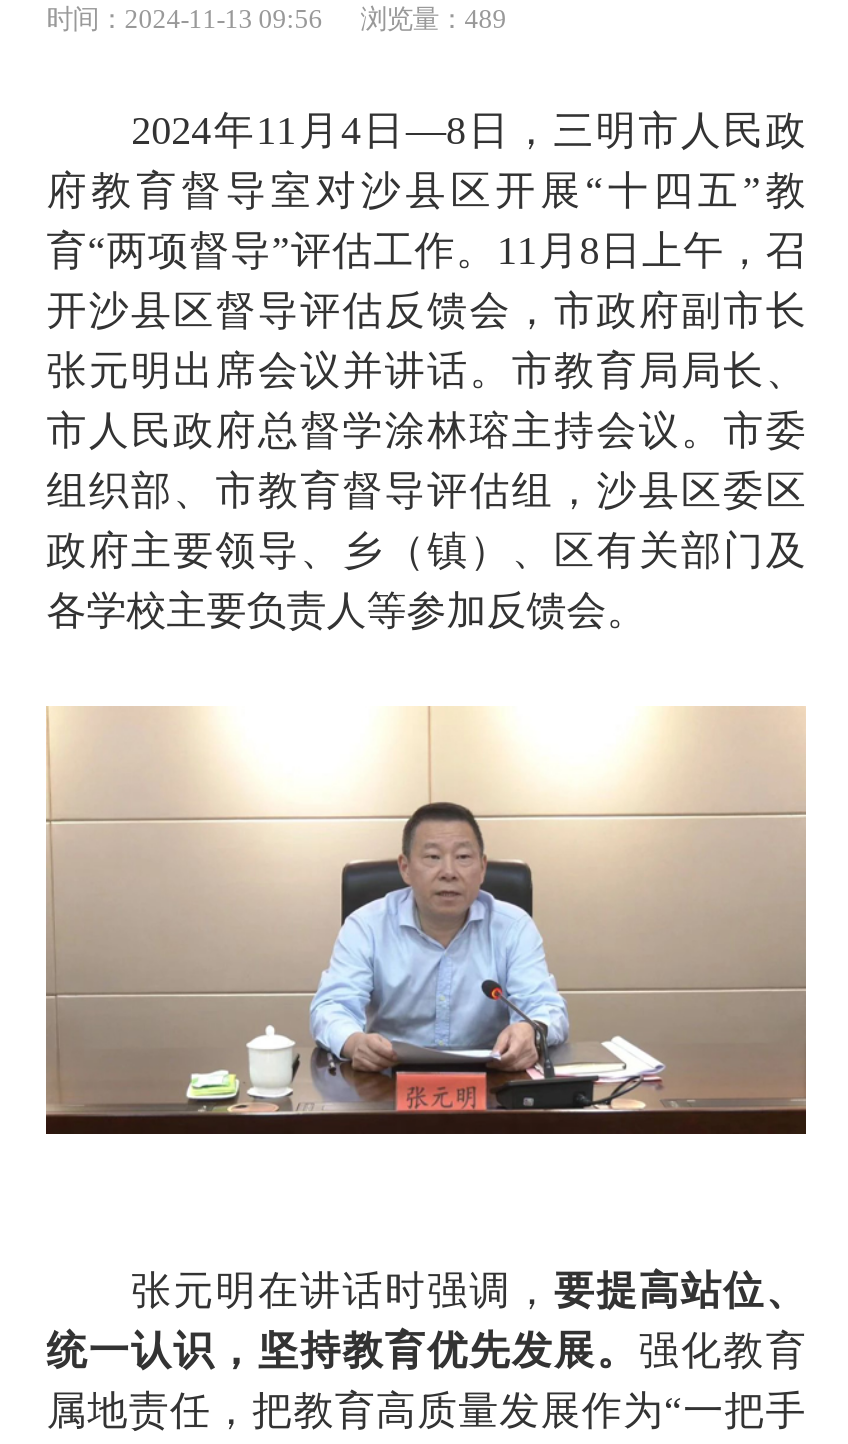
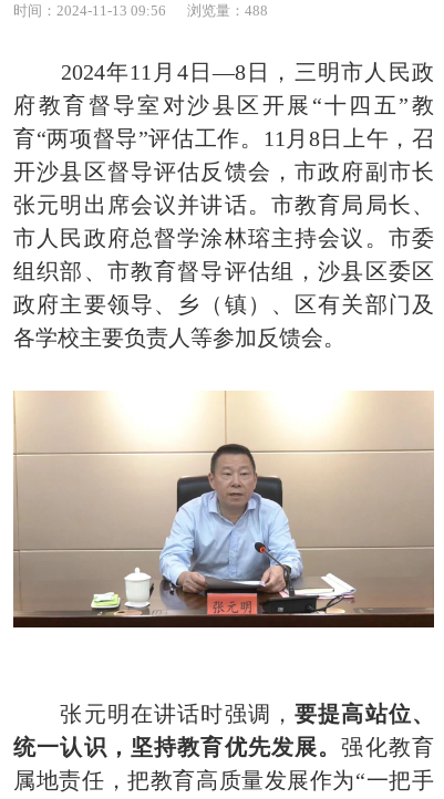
[46,5,506,35] 时间：2024-11-13 09:56 浏览量：489 -> [14,3,268,19] 时间：2024-11-13 09:56 浏览量：488

